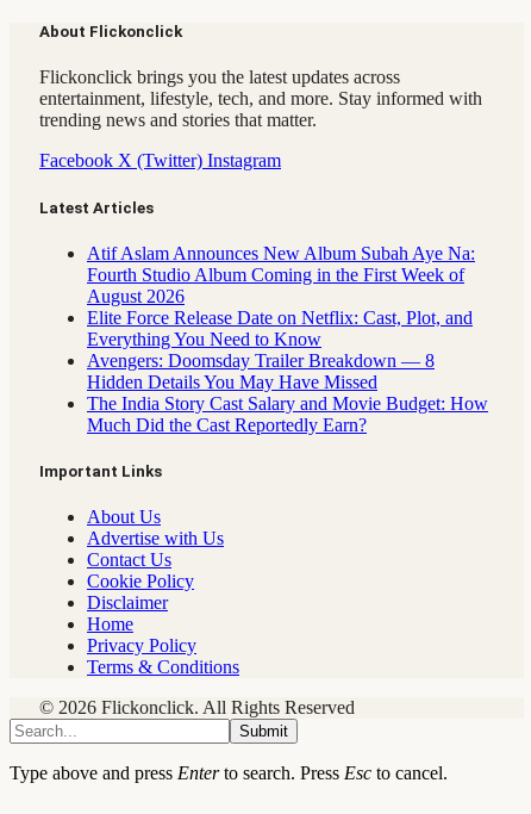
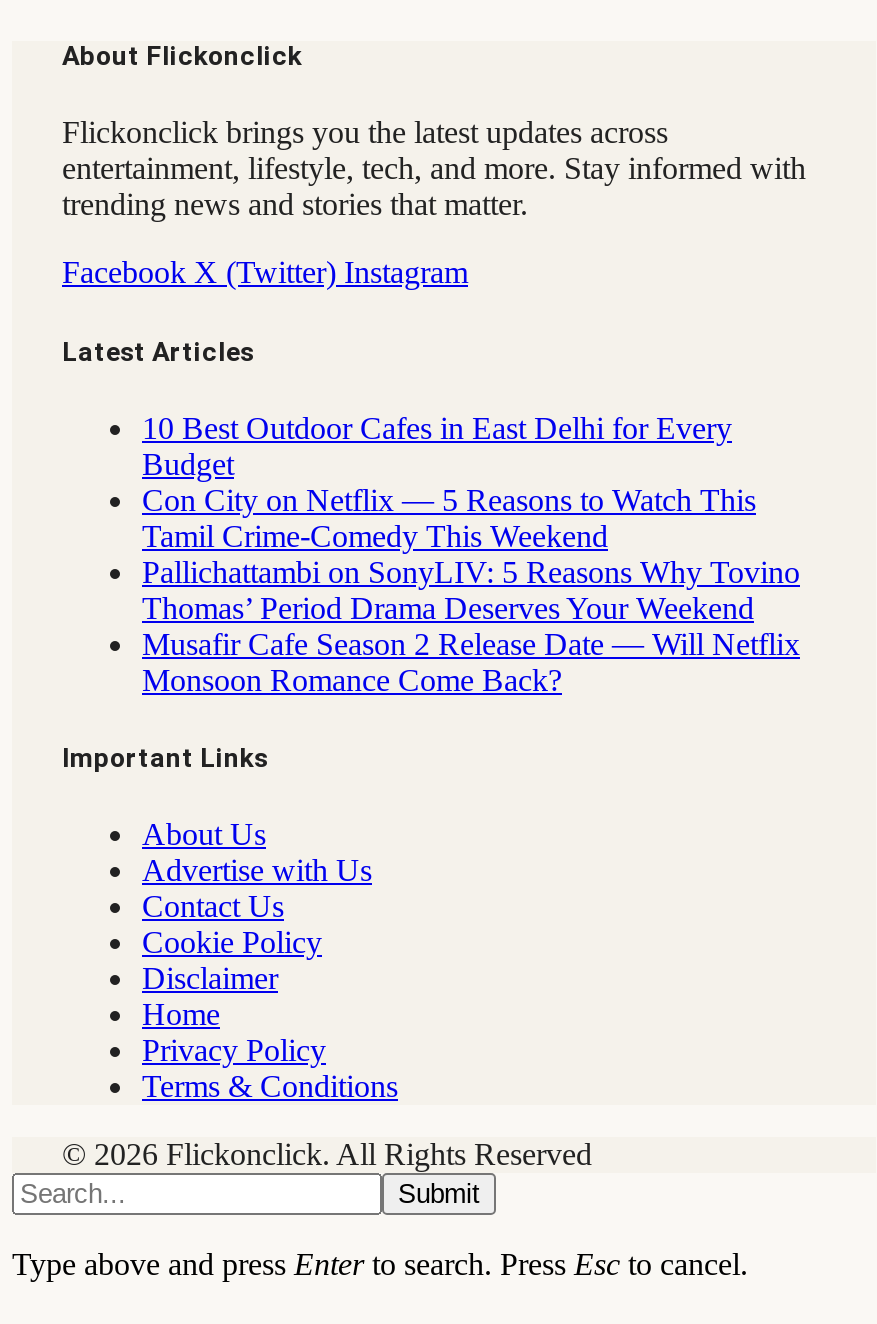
[87,243,488,435] Atif Aslam Announces New Album Subah Aye Na: | Fourth Studio Album Coming in the First Week of | August 2026 | Elite Force Release Date on Netflix: Cast, Plot, and | Everything You Need to Know | Avengers: Doomsday Trailer Breakdown — 8 | Hidden Details You May Have Missed | The India Story Cast Salary and Movie Budget: How | Much Did the Cast Reportedly Earn? -> [142,410,800,696] 10 Best Outdoor Cafes in East Delhi for Every | Budget | Con City on Netflix — 5 Reasons to Watch This | Tamil Crime-Comedy This Weekend | Pallichattambi on SonyLIV: 5 Reasons Why Tovino | Thomas’ Period Drama Deserves Your Weekend | Musafir Cafe Season 2 Release Date — Will Netflix | Monsoon Romance Come Back?

